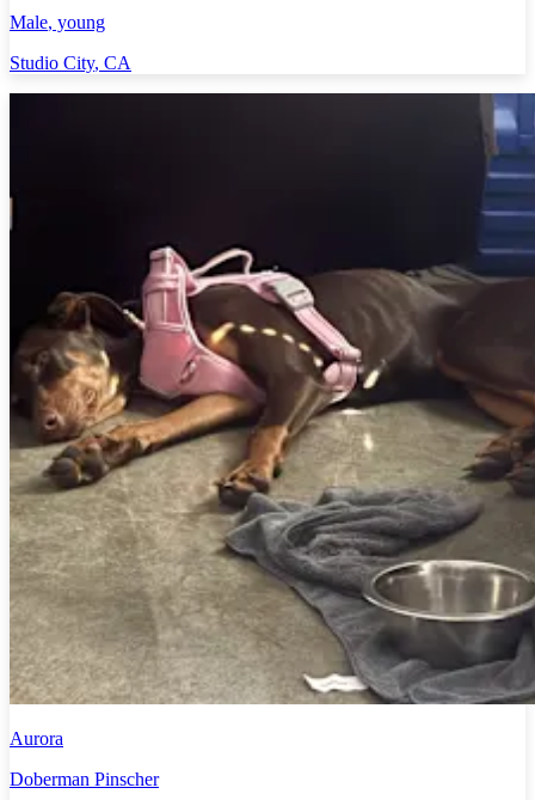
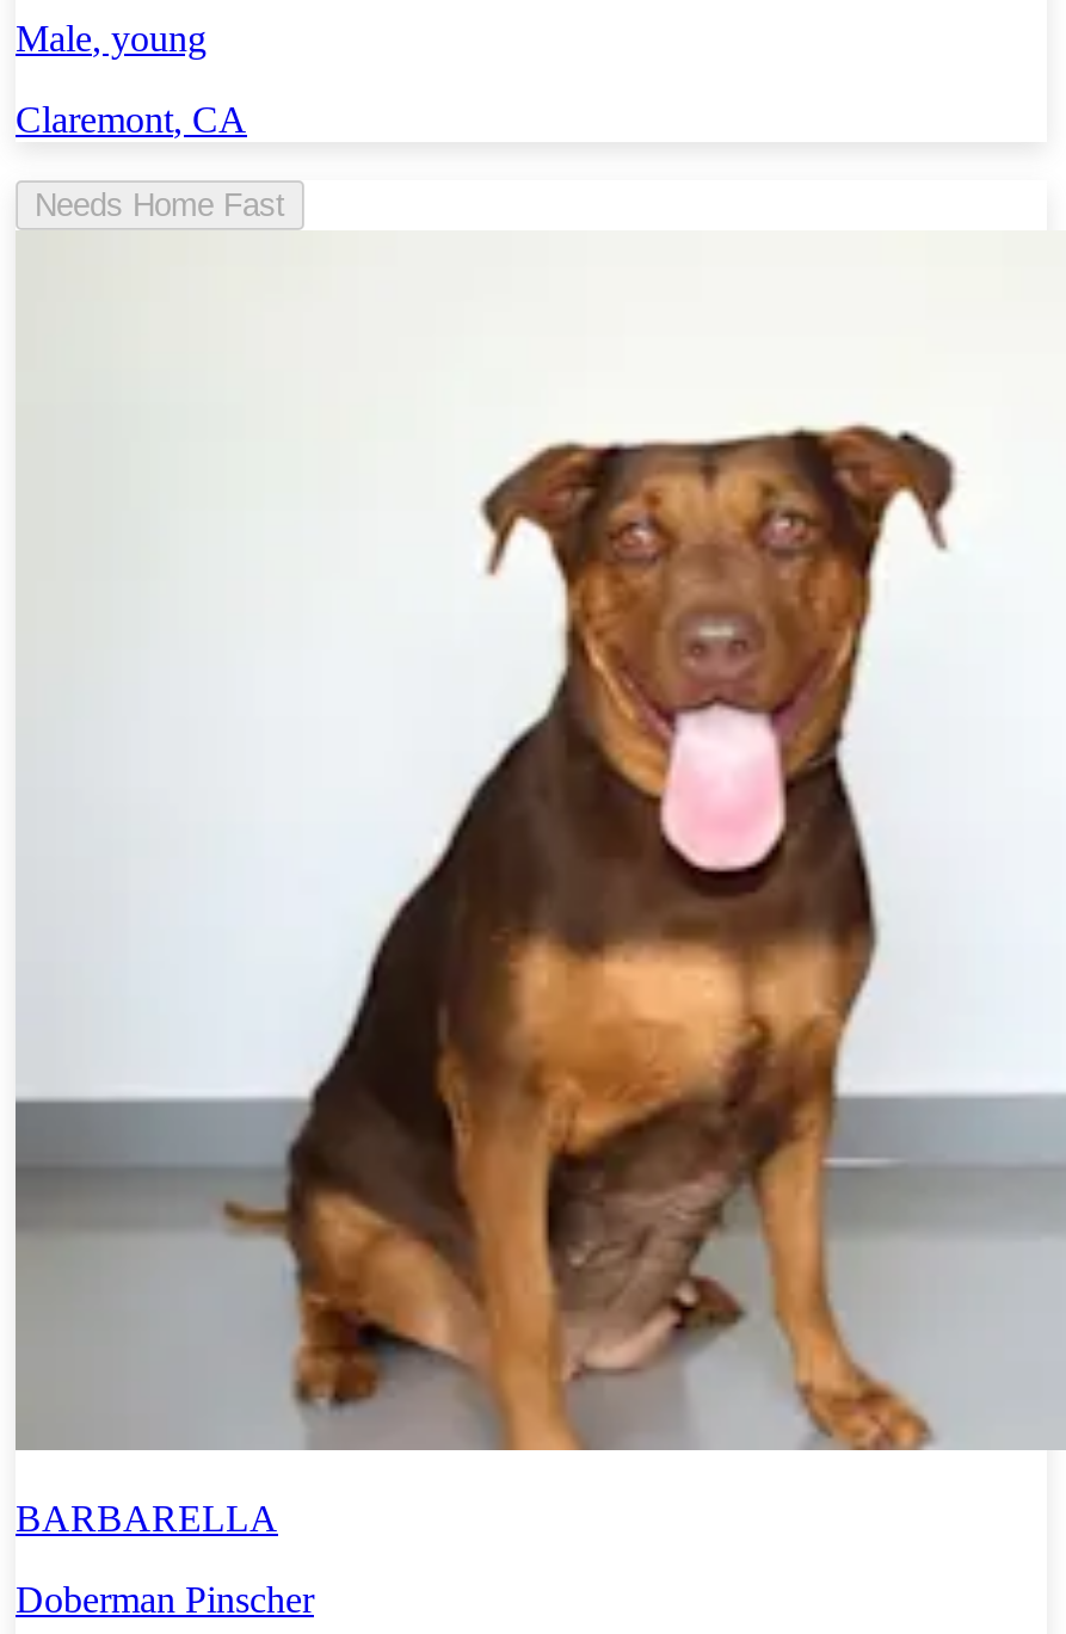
[10,52,131,73] Studio City, CA -> [16,98,285,222] Claremont, CA | Needs Home Fast
[8,92,531,748] [image] | Aurora -> [16,230,1059,1538] [image] | BARBARELLA

